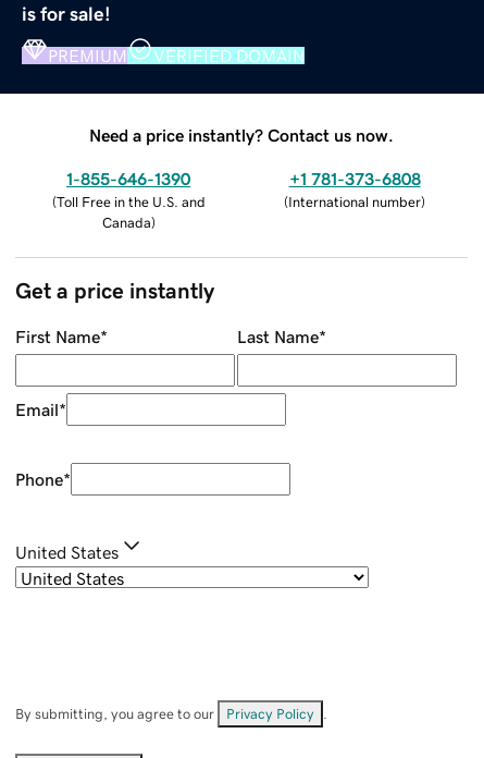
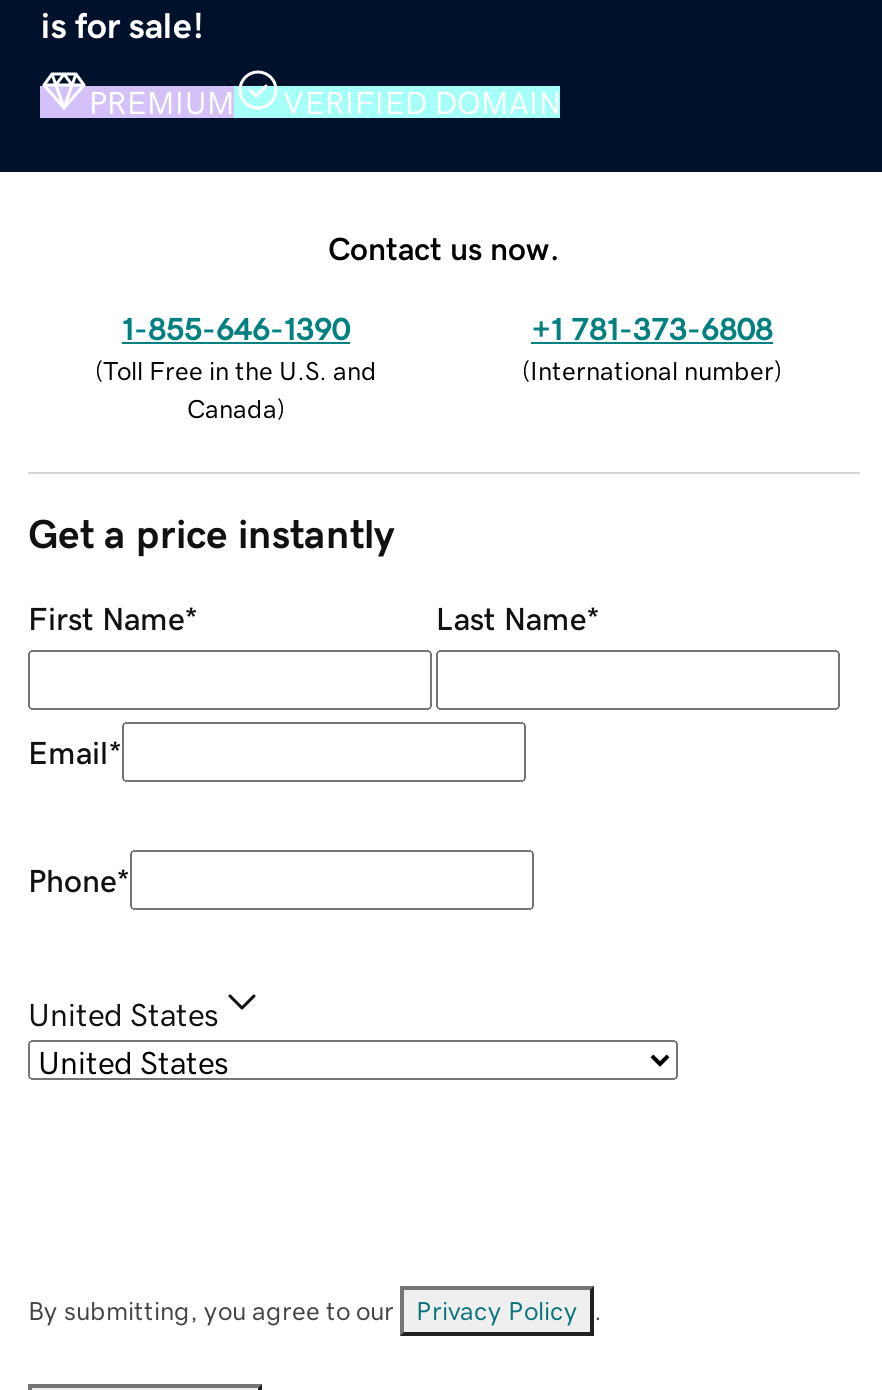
[89,126,394,143] Need a price instantly? Contact us now. -> [328,231,560,263] Contact us now.

